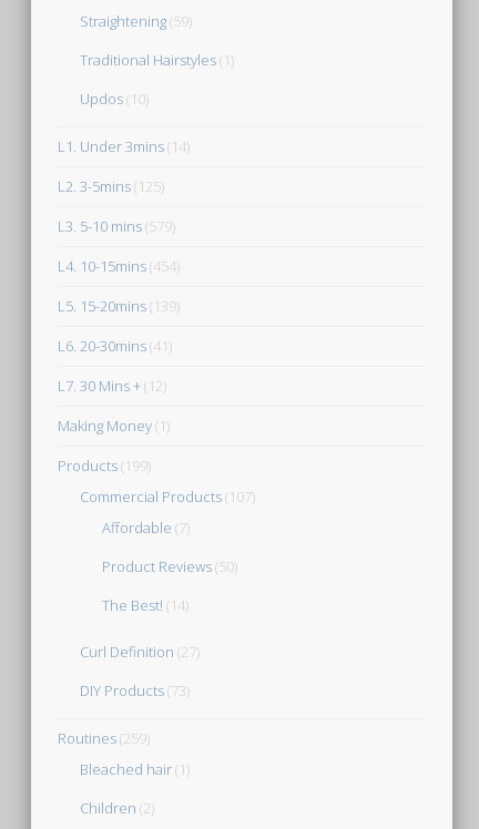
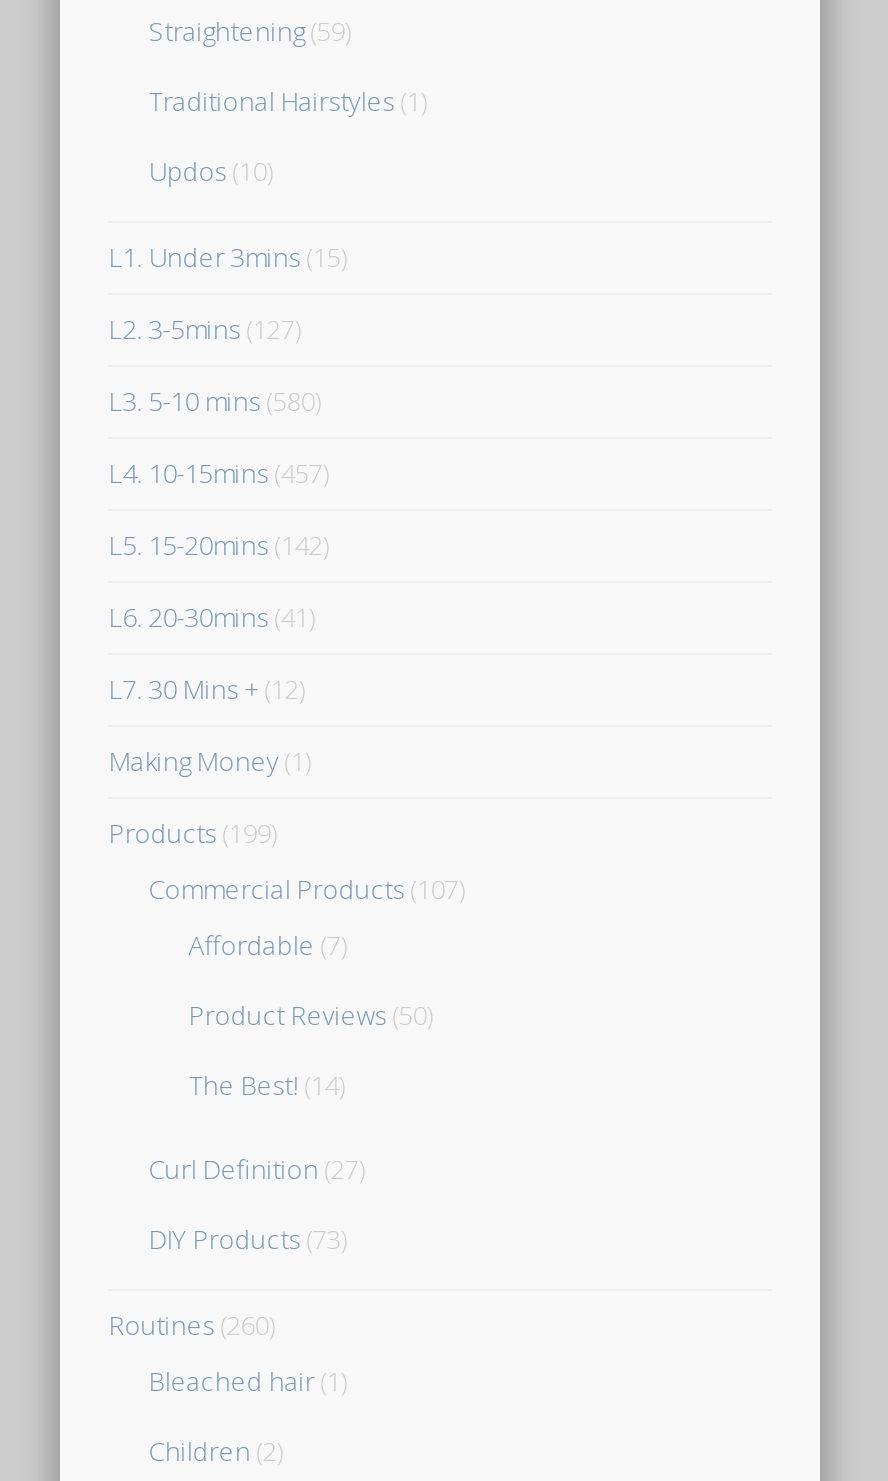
[58,136,190,156] L1. Under 3mins (14) -> [108,240,346,276] L1. Under 3mins (15)
[58,176,164,196] L2. 3-5mins (125) -> [108,312,300,348] L2. 3-5mins (127)
[58,216,175,236] L3. 5-10 mins (579) -> [108,384,320,420] L3. 5-10 mins (580)
[58,256,180,276] L4. 10-15mins (454) -> [108,456,328,492] L4. 10-15mins (457)
[58,295,180,315] L5. 15-20mins (139) -> [108,528,328,564] L5. 15-20mins (142)
[58,728,150,748] Routines (259) -> [108,1308,274,1344] Routines (260)

